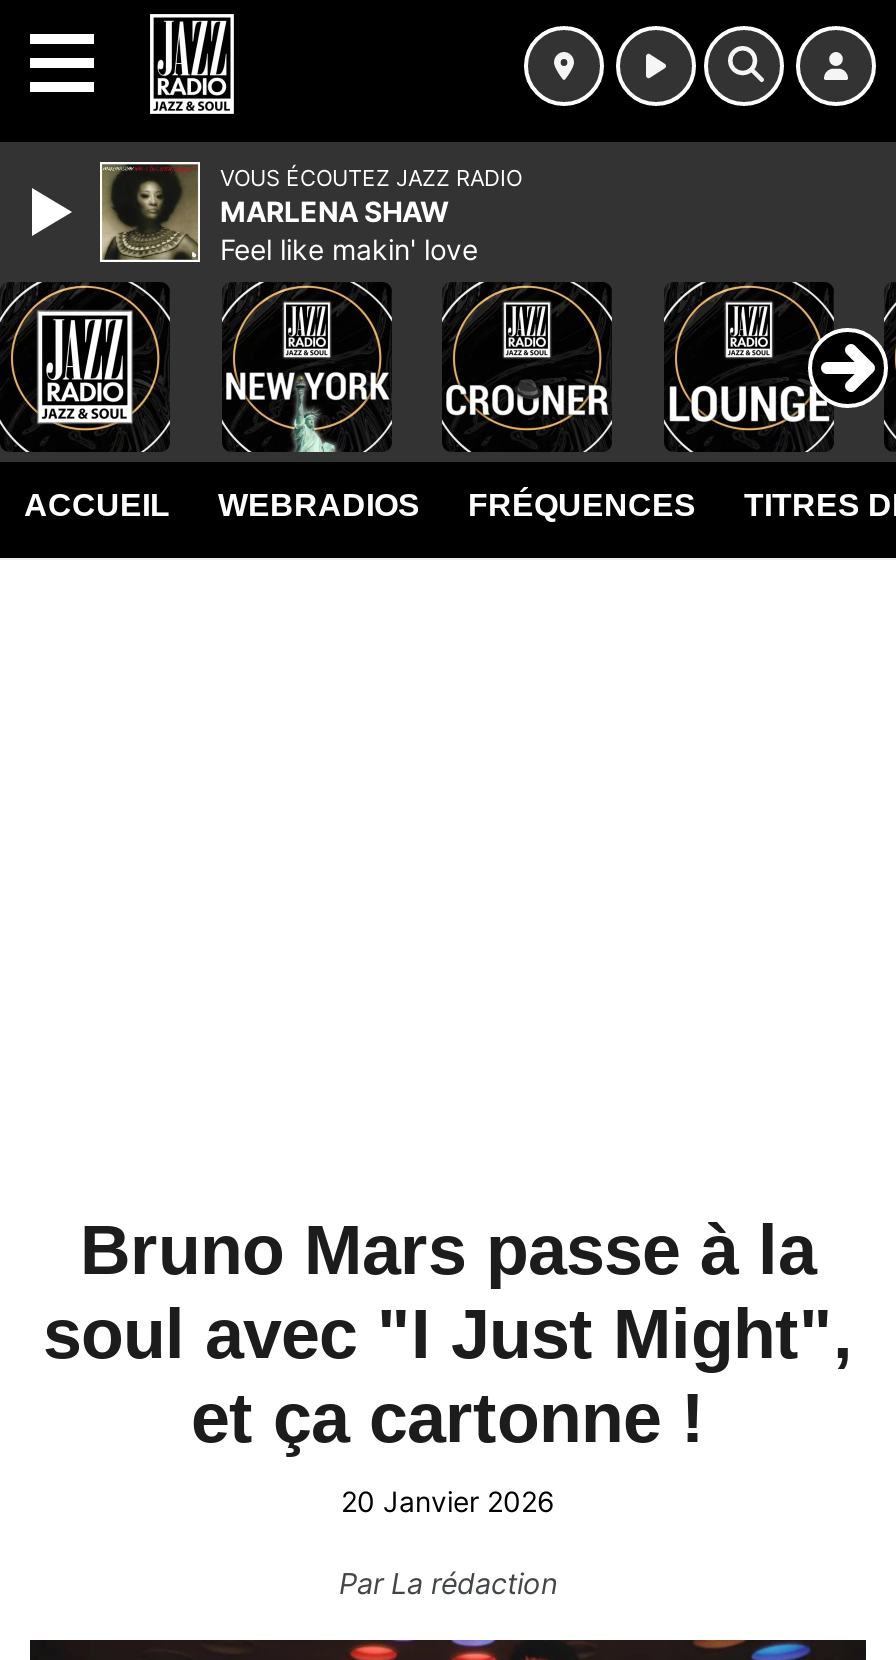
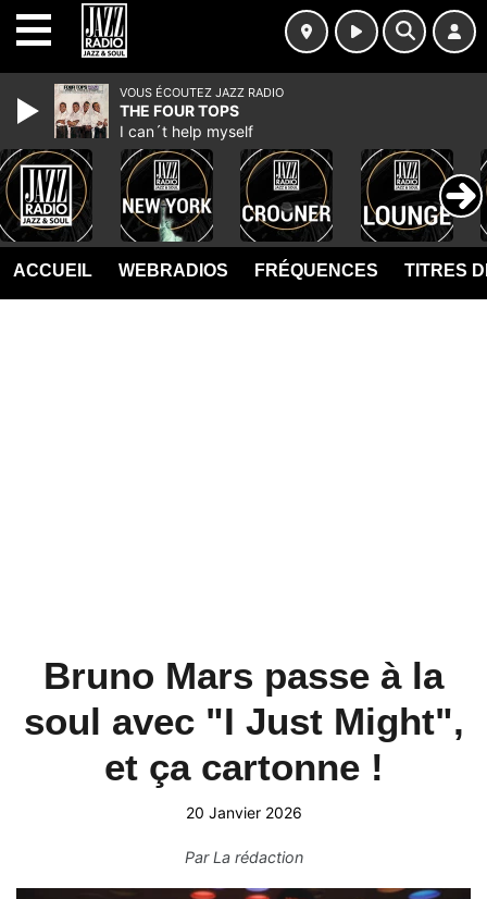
[100,164,478,266] [image] | MARLENA SHAW | Feel like makin' love -> [54,85,253,140] [image] | THE FOUR TOPS | I can´t help myself

